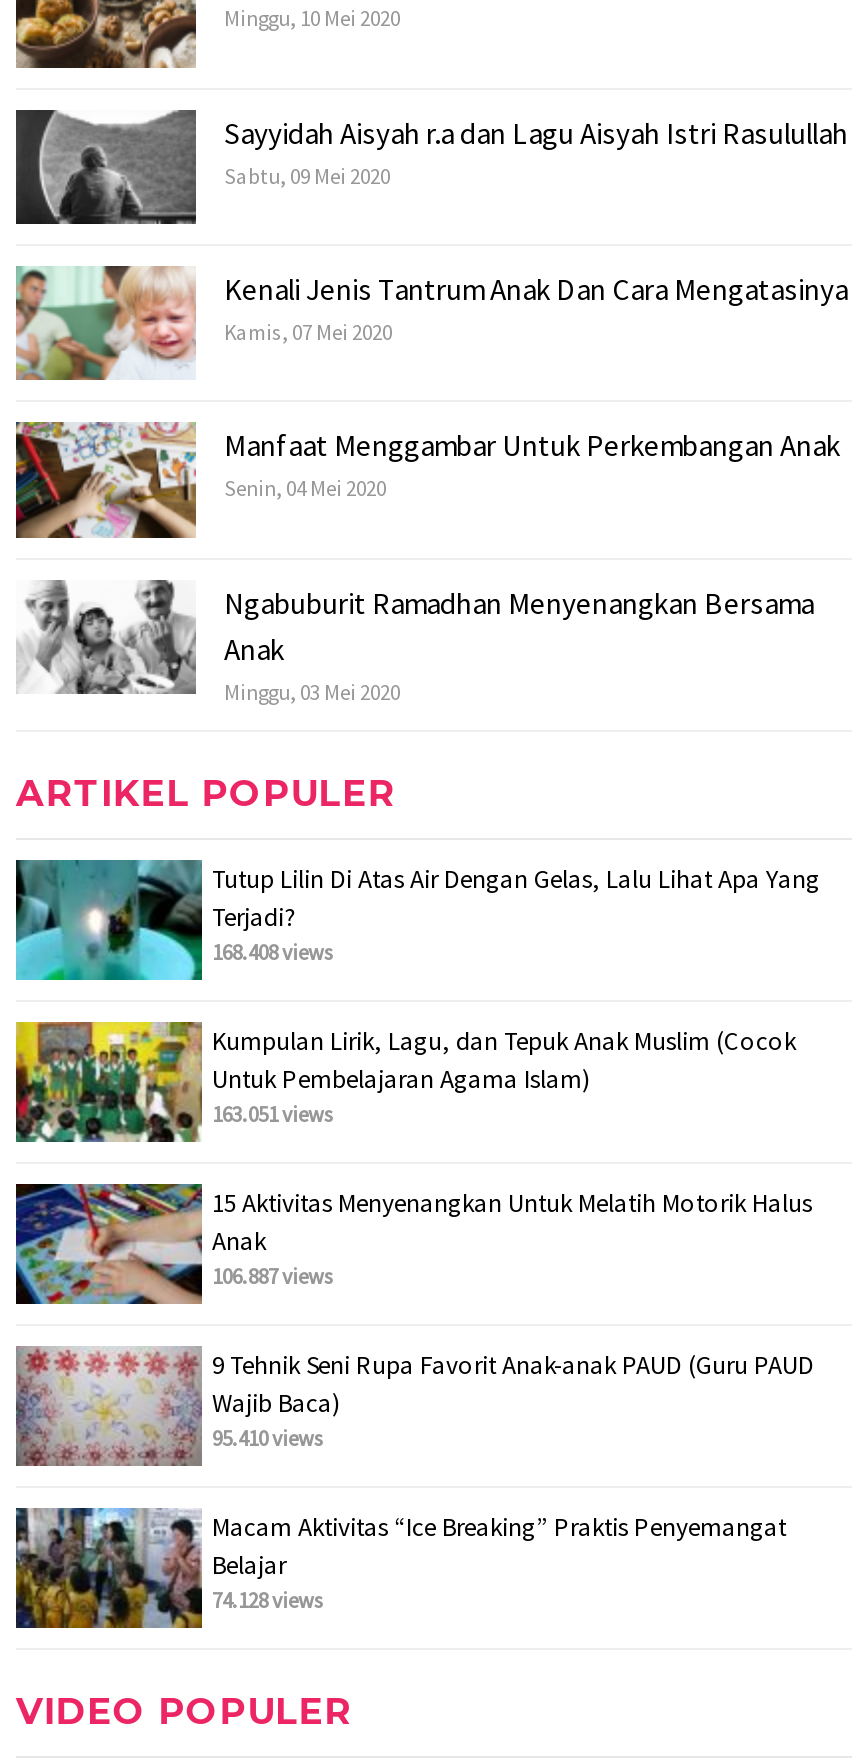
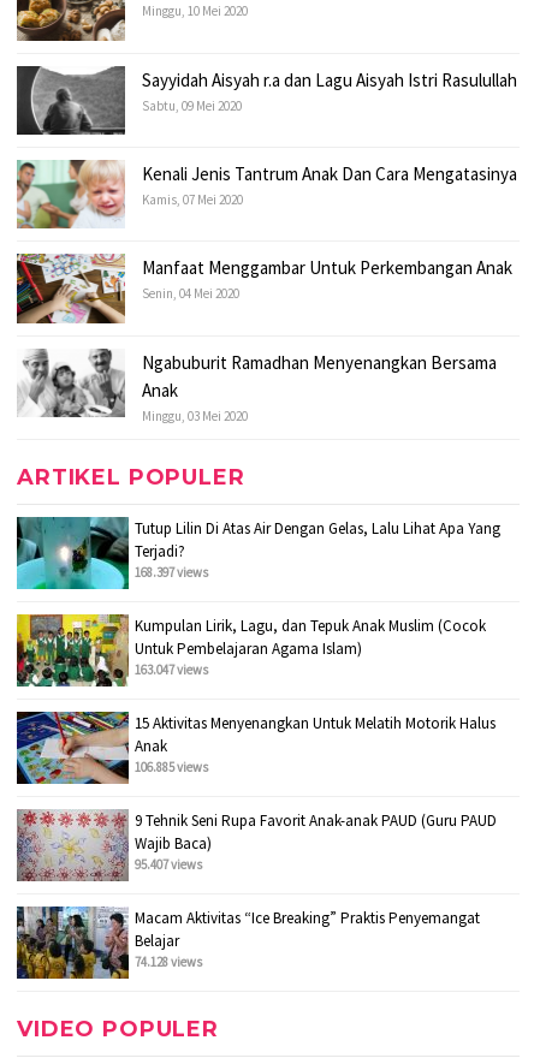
[212,938,334,966] 168.408 views -> [135,564,208,580] 168.397 views
[212,1100,334,1128] 163.051 views -> [135,661,208,678] 163.047 views
[212,1262,334,1290] 106.887 views -> [135,758,208,775] 106.885 views
[212,1424,324,1452] 95.410 views -> [135,856,202,873] 95.407 views

